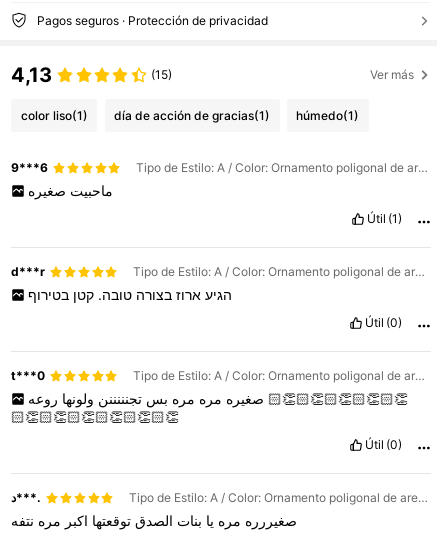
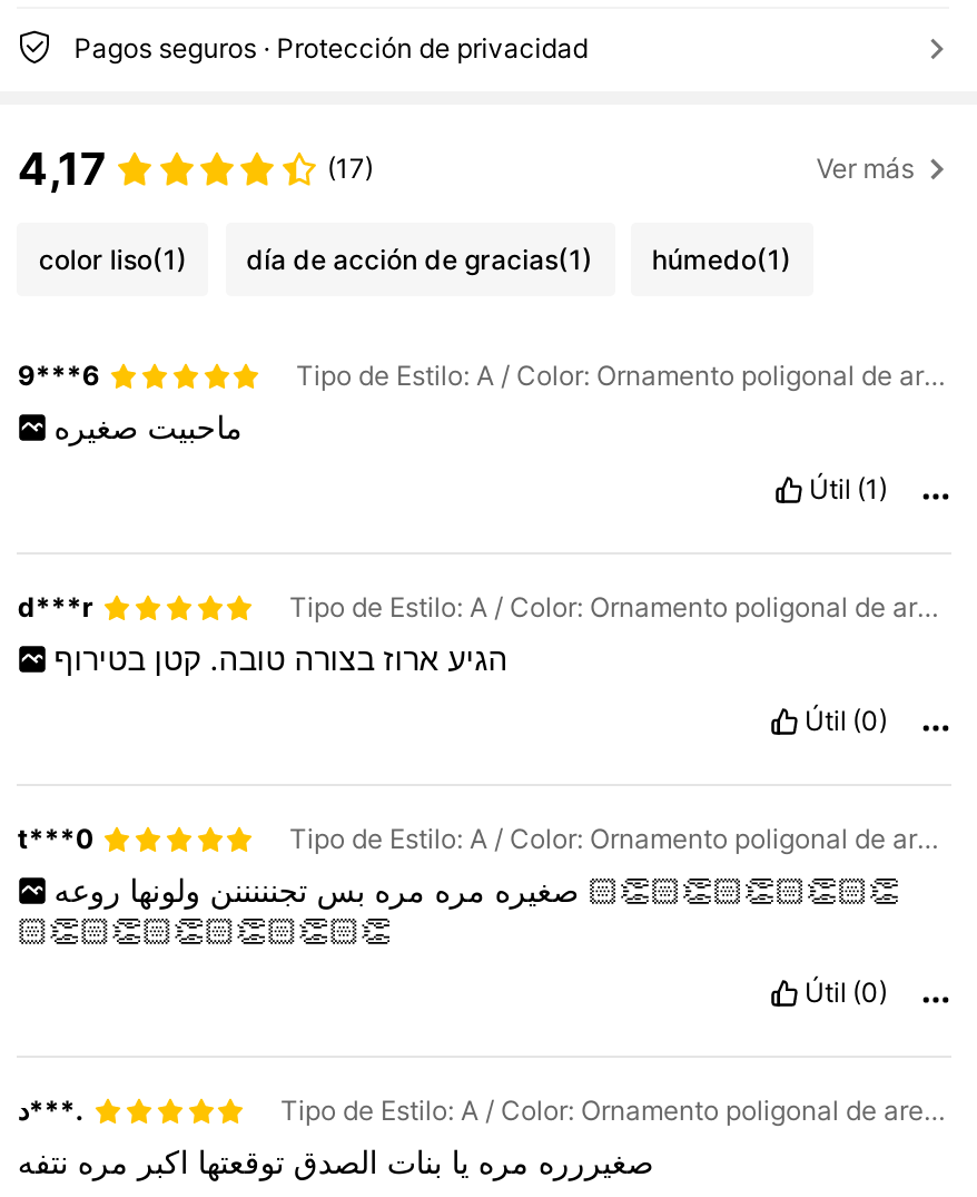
[11,63,52,87] 4,13 -> [17,142,106,196] 4,17
[151,67,172,82] (15) -> [327,151,374,184] (17)

